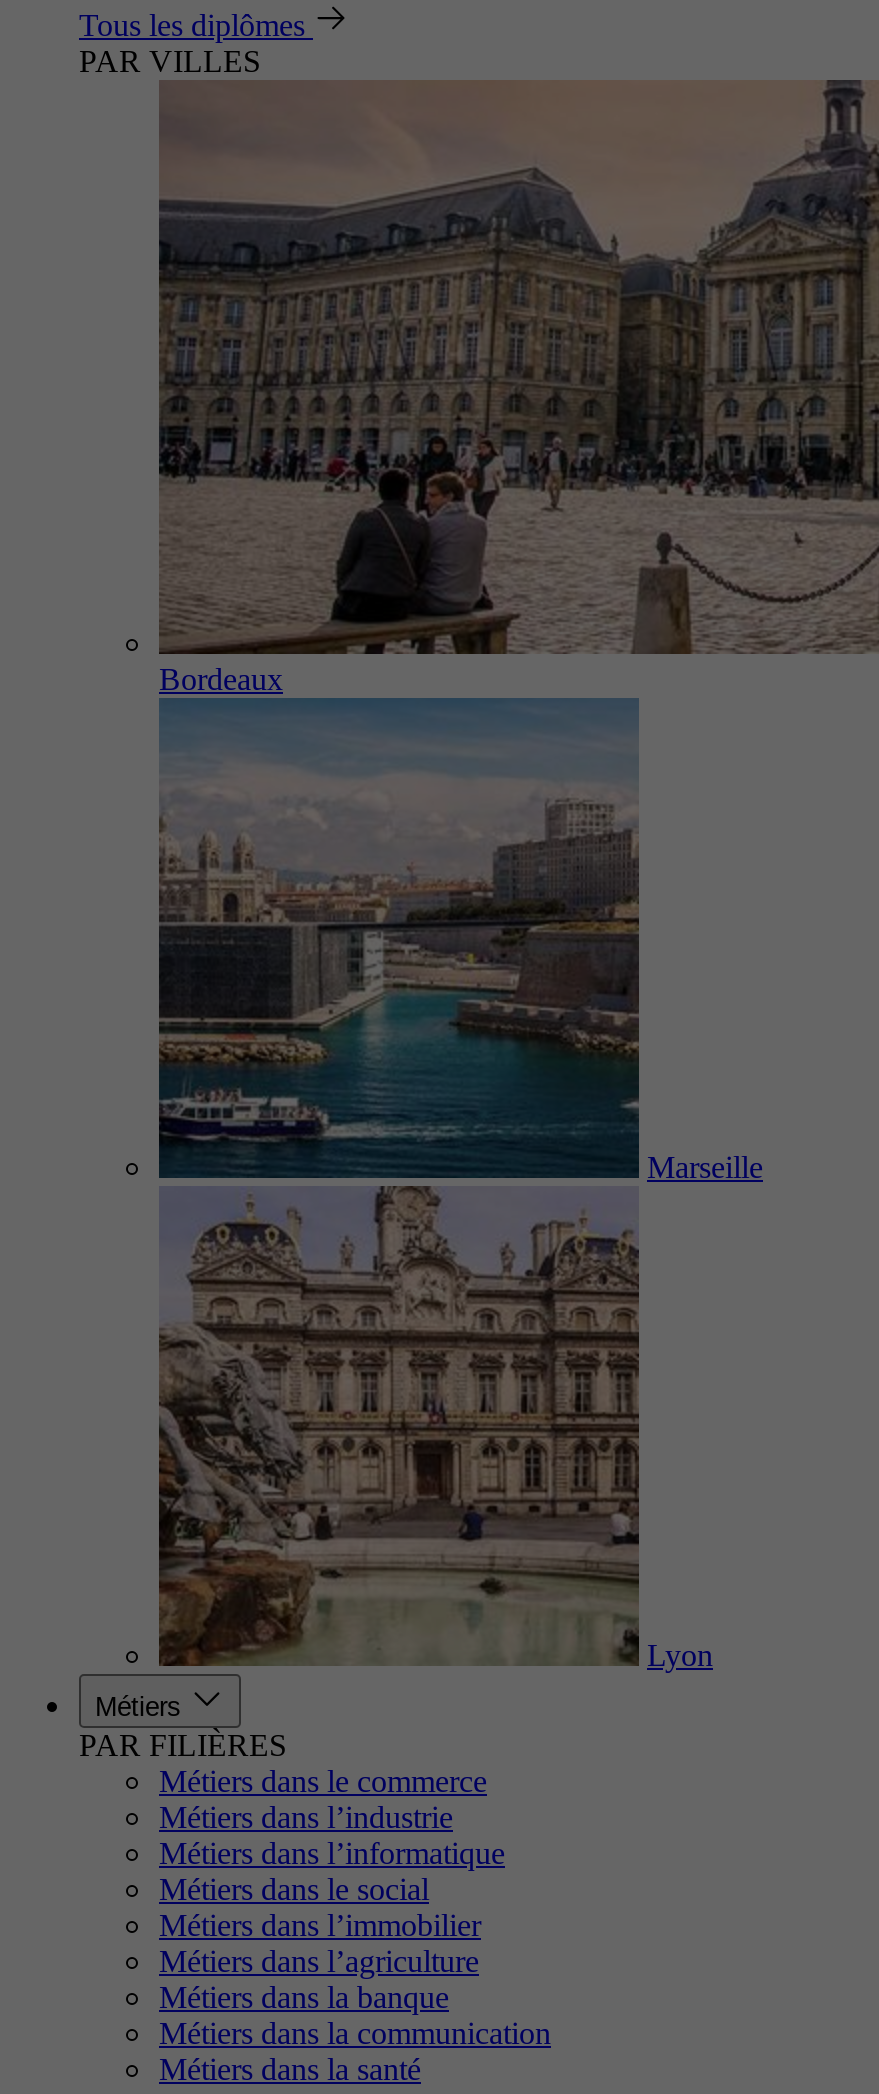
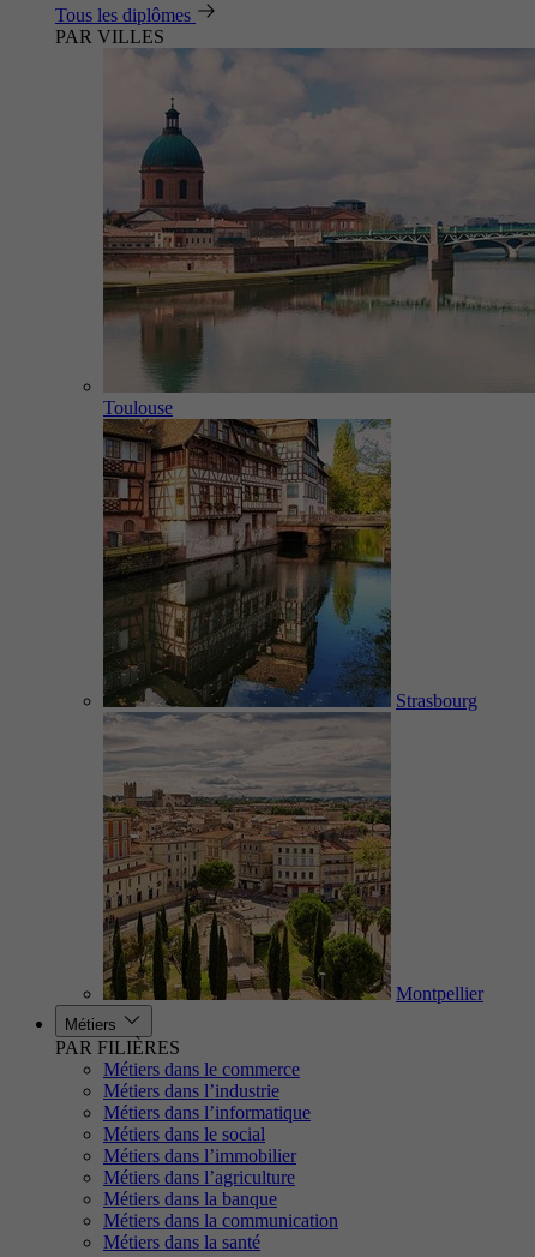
[157,80,873,696] [image] | Bordeaux -> [103,47,531,418] [image] | Toulouse
[157,696,763,1668] [image] | Marseille -> [102,418,477,1001] [image] | Strasbourg
[647,1638,713,1672] Lyon -> [396,983,483,1004] Montpellier

